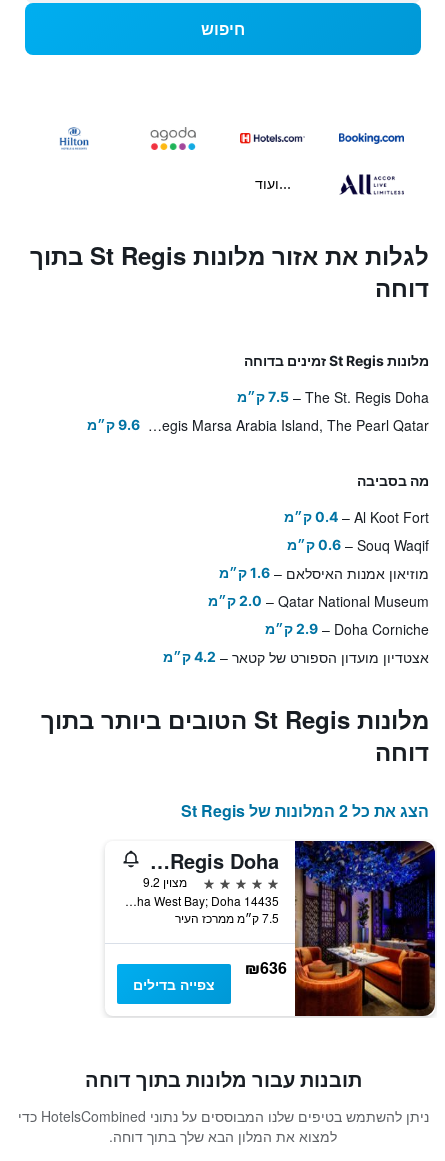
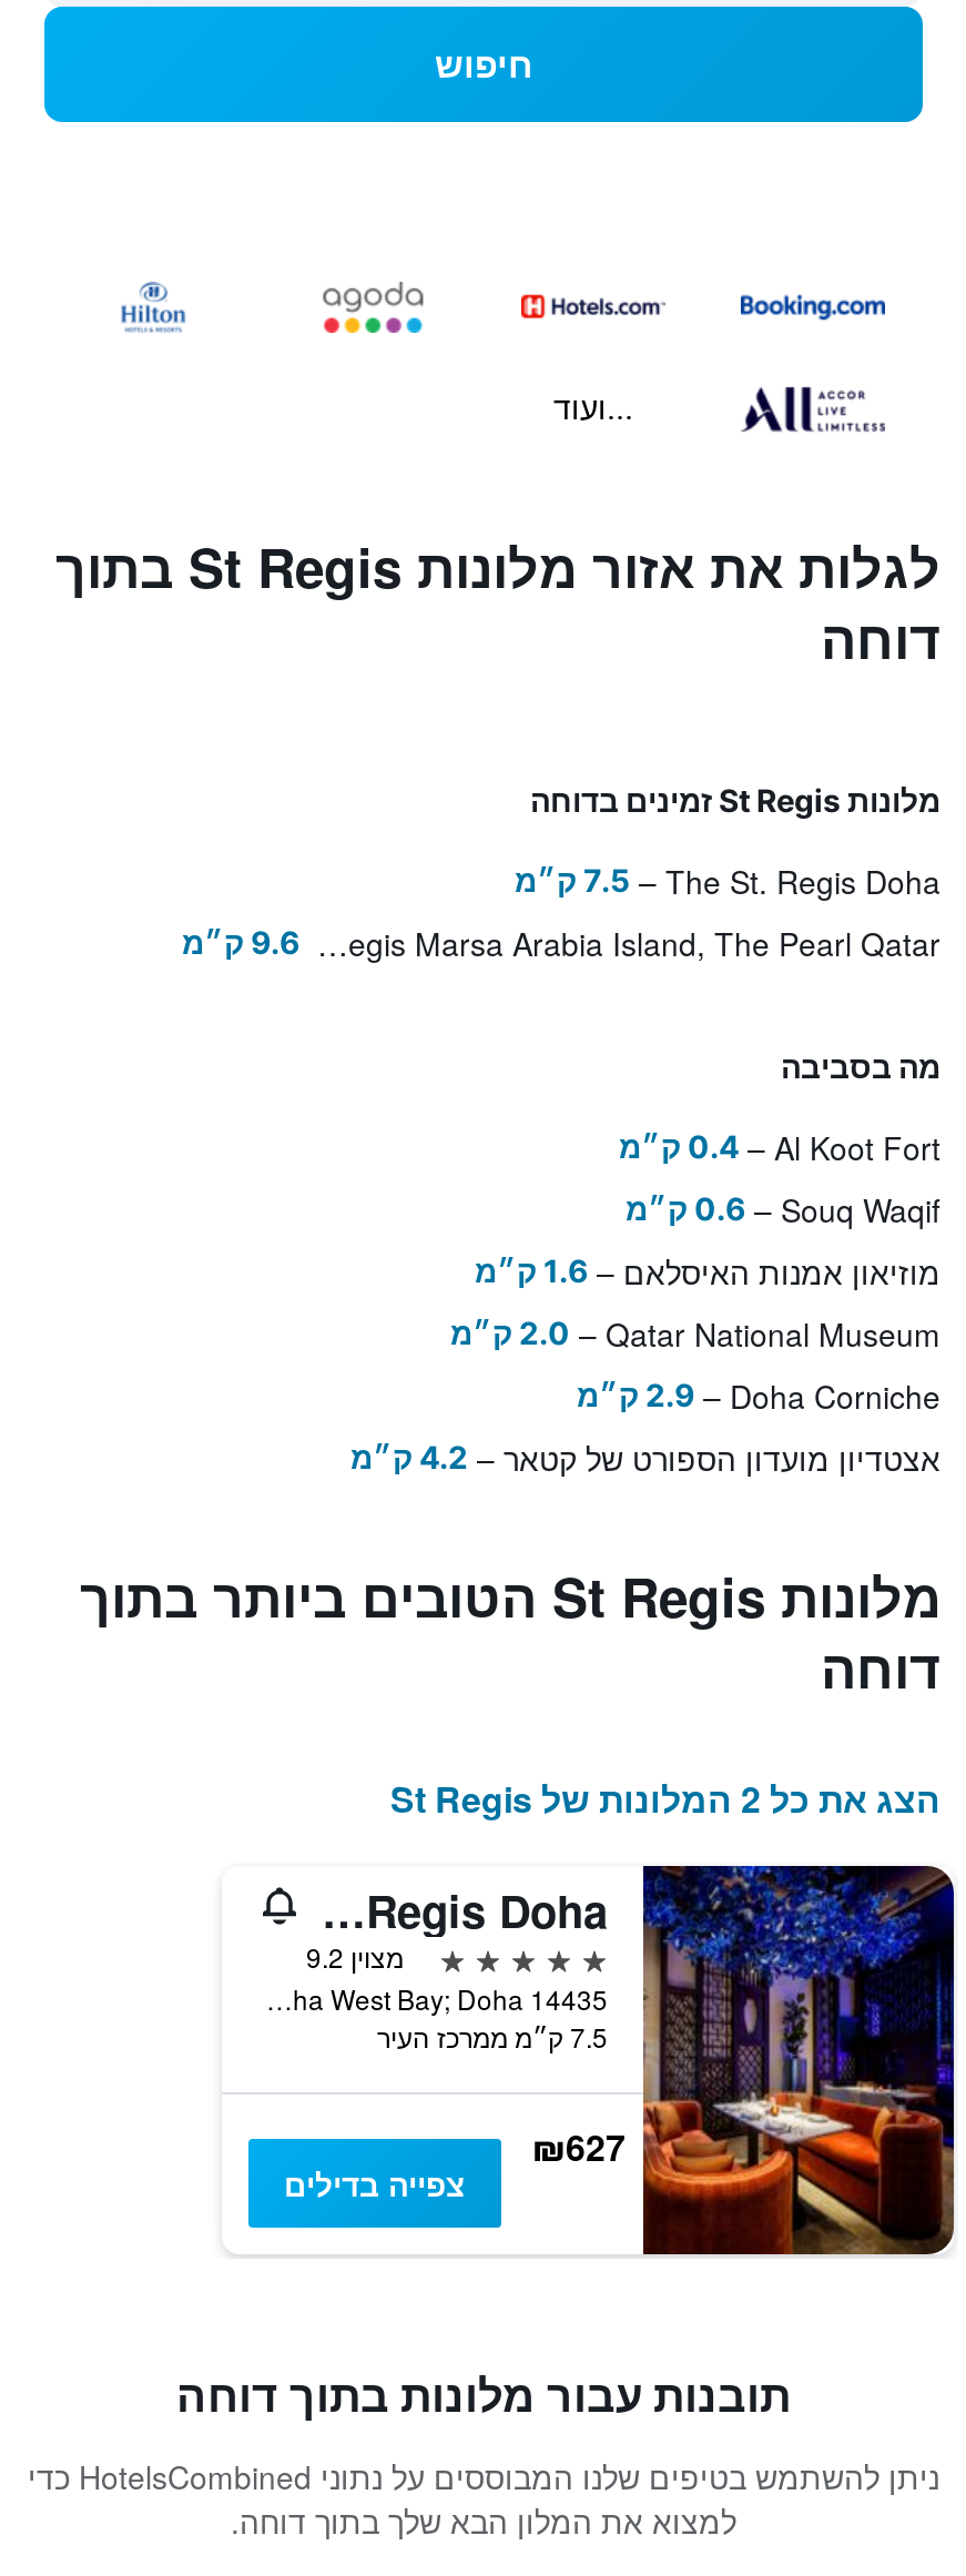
[245,955,287,978] ₪636 -> [532,2120,626,2171] ₪627

